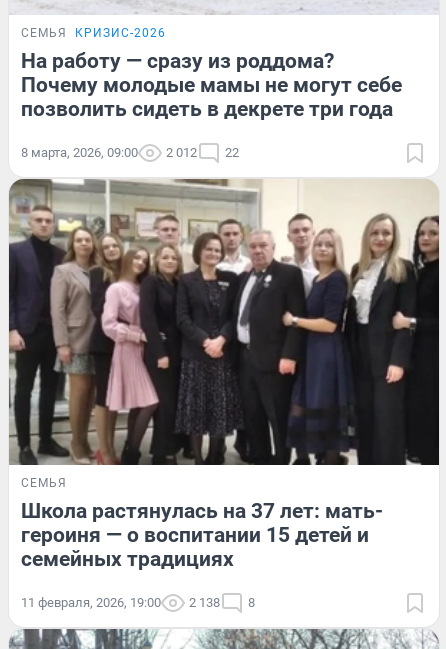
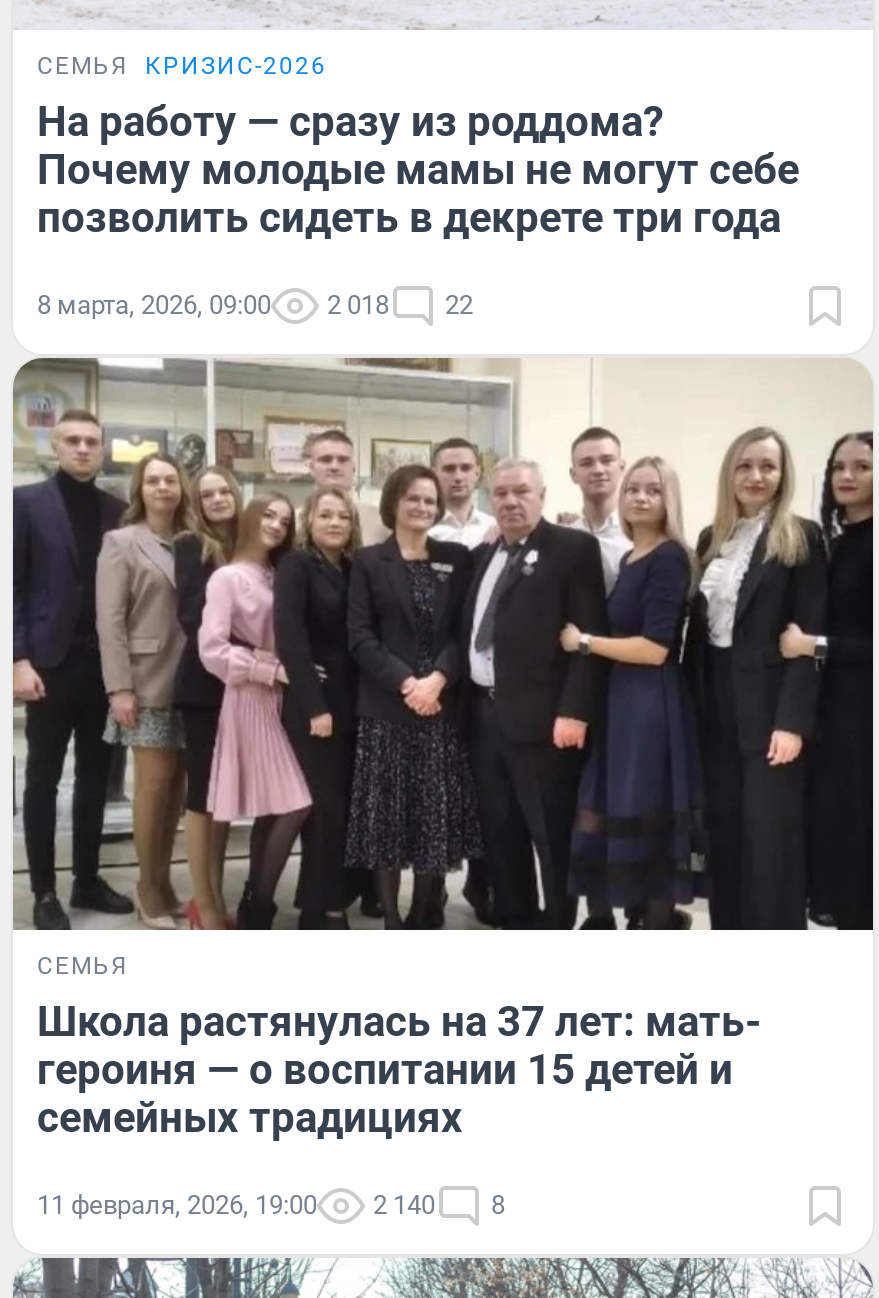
[21,145,239,160] 8 марта, 2026, 09:00 2 012 22 -> [37,289,473,319] 8 марта, 2026, 09:00 2 018 22
[21,595,255,610] 11 февраля, 2026, 19:00 2 138 8 -> [37,1191,505,1221] 11 февраля, 2026, 19:00 2 140 8

